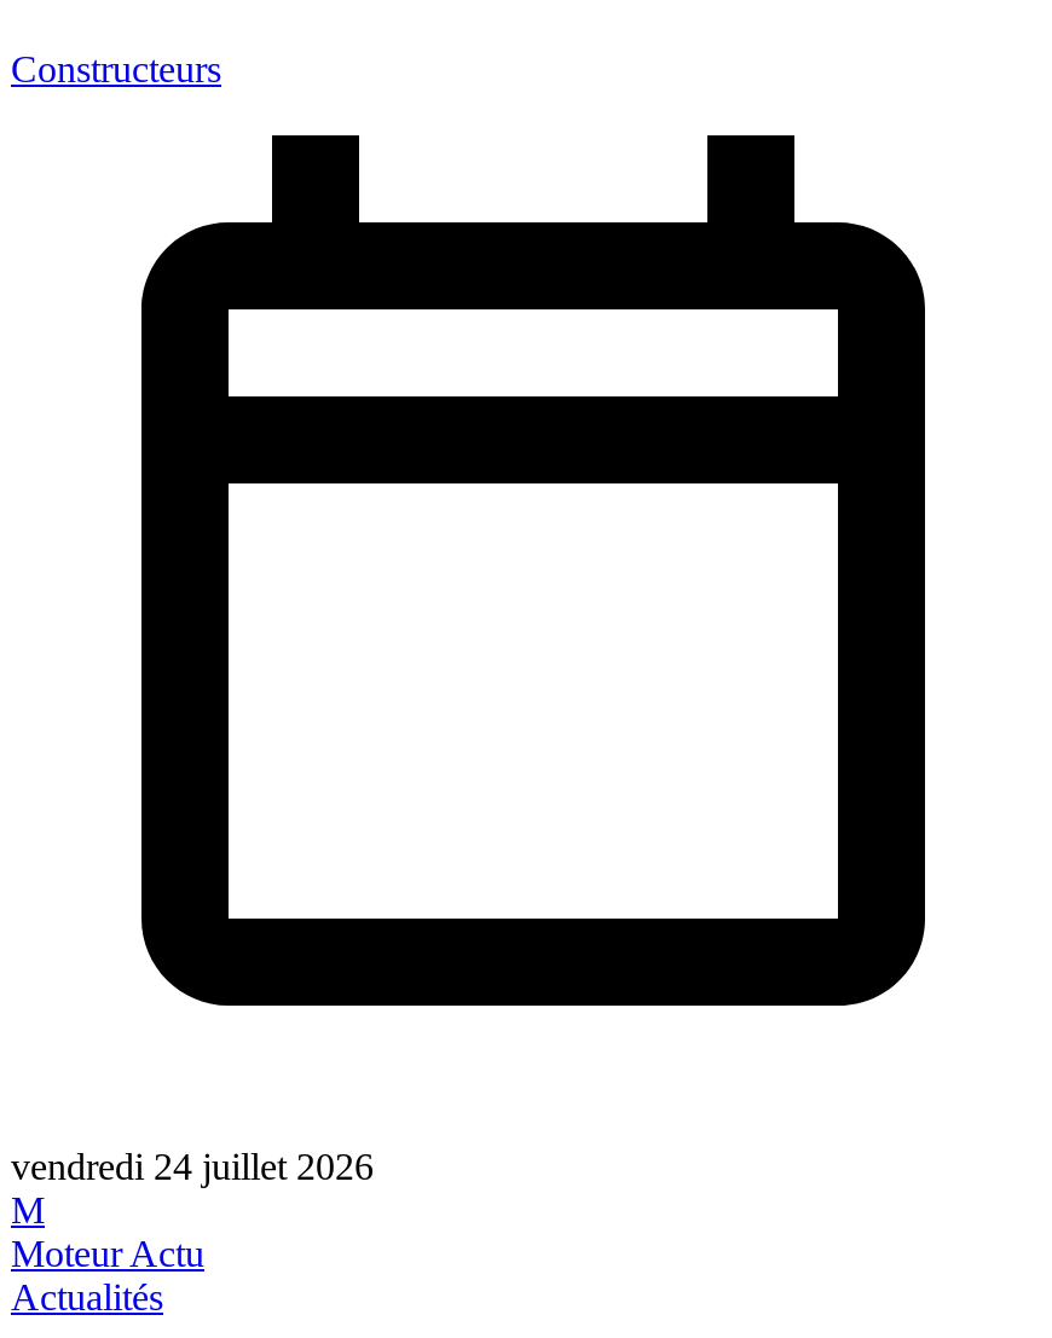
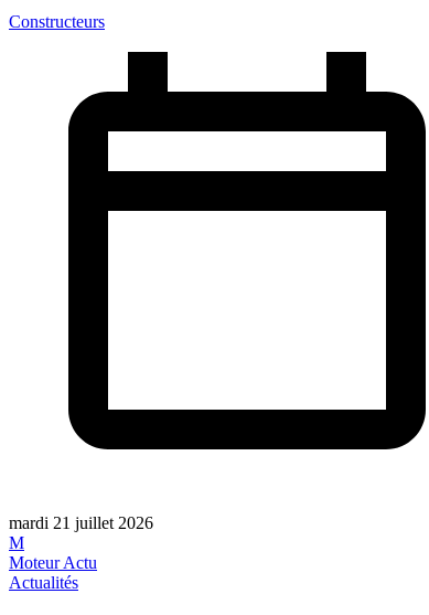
[11,1146,374,1187] vendredi 24 juillet 2026 -> [9,513,153,532] mardi 21 juillet 2026

